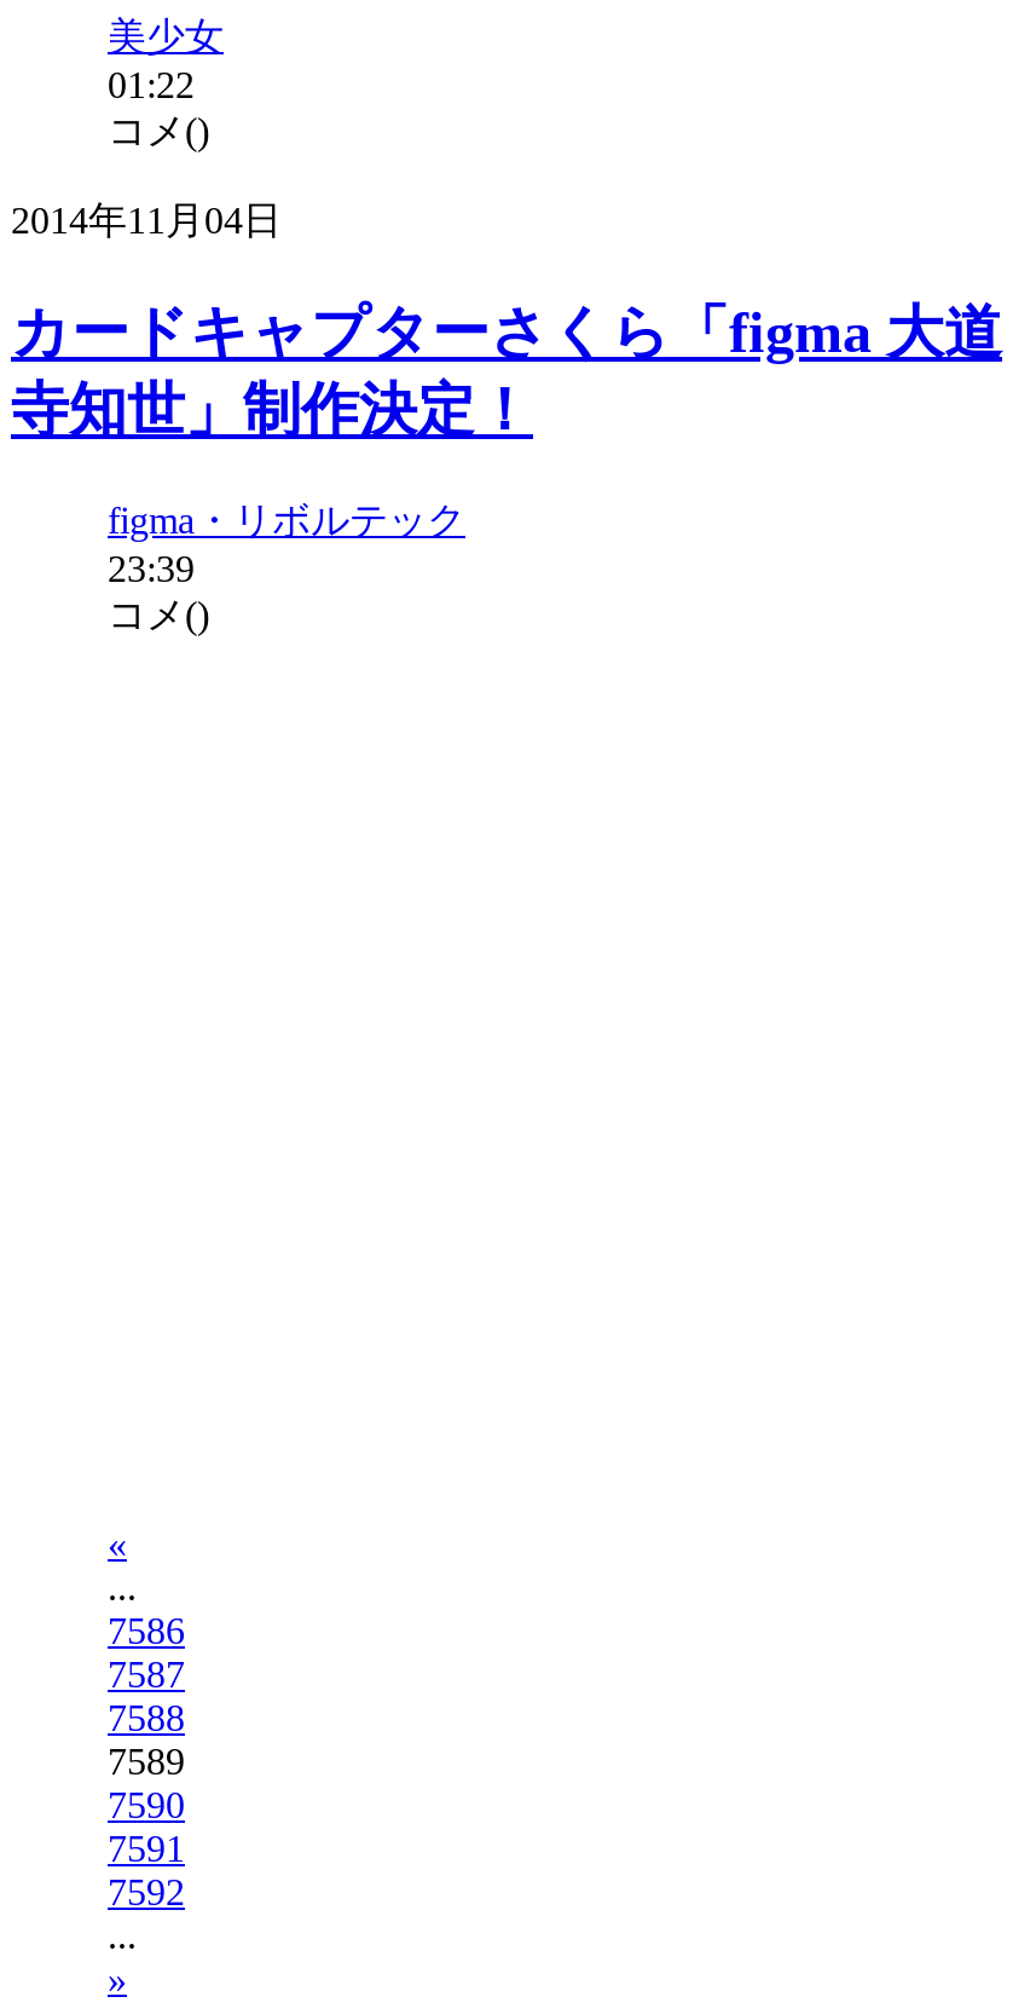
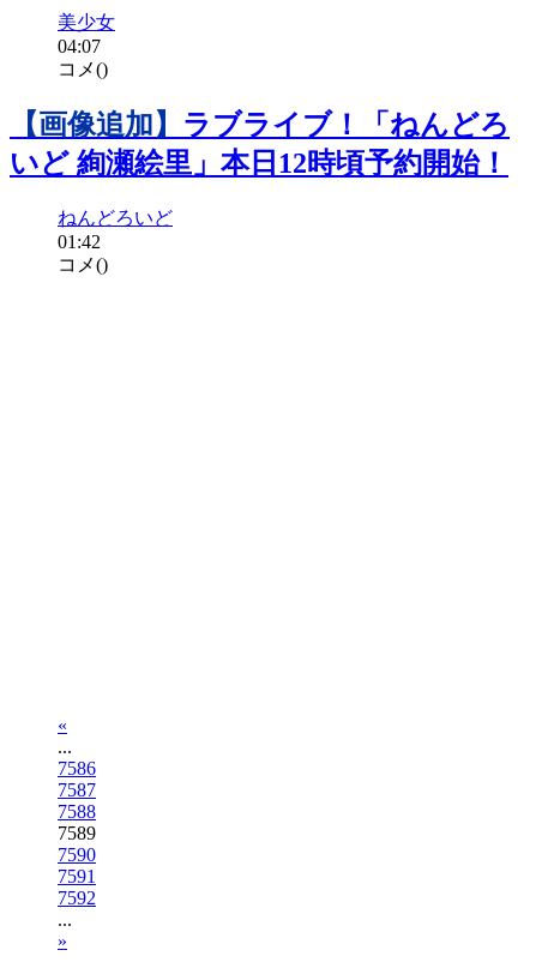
[108,63,195,104] 01:22 -> [58,36,101,56] 04:07
[11,199,1002,590] 2014年11月04日 | カードキャプターさくら「figma 大道 | 寺知世」制作決定！ | figma・リボルテック | 23:39 -> [10,110,510,252] 【画像追加】ラブライブ！「ねんどろ | いど 絢瀬絵里」本日12時頃予約開始！ | ねんどろいど | 01:42

